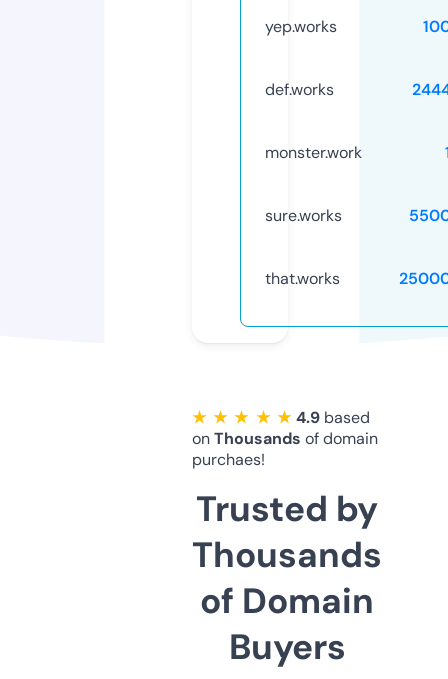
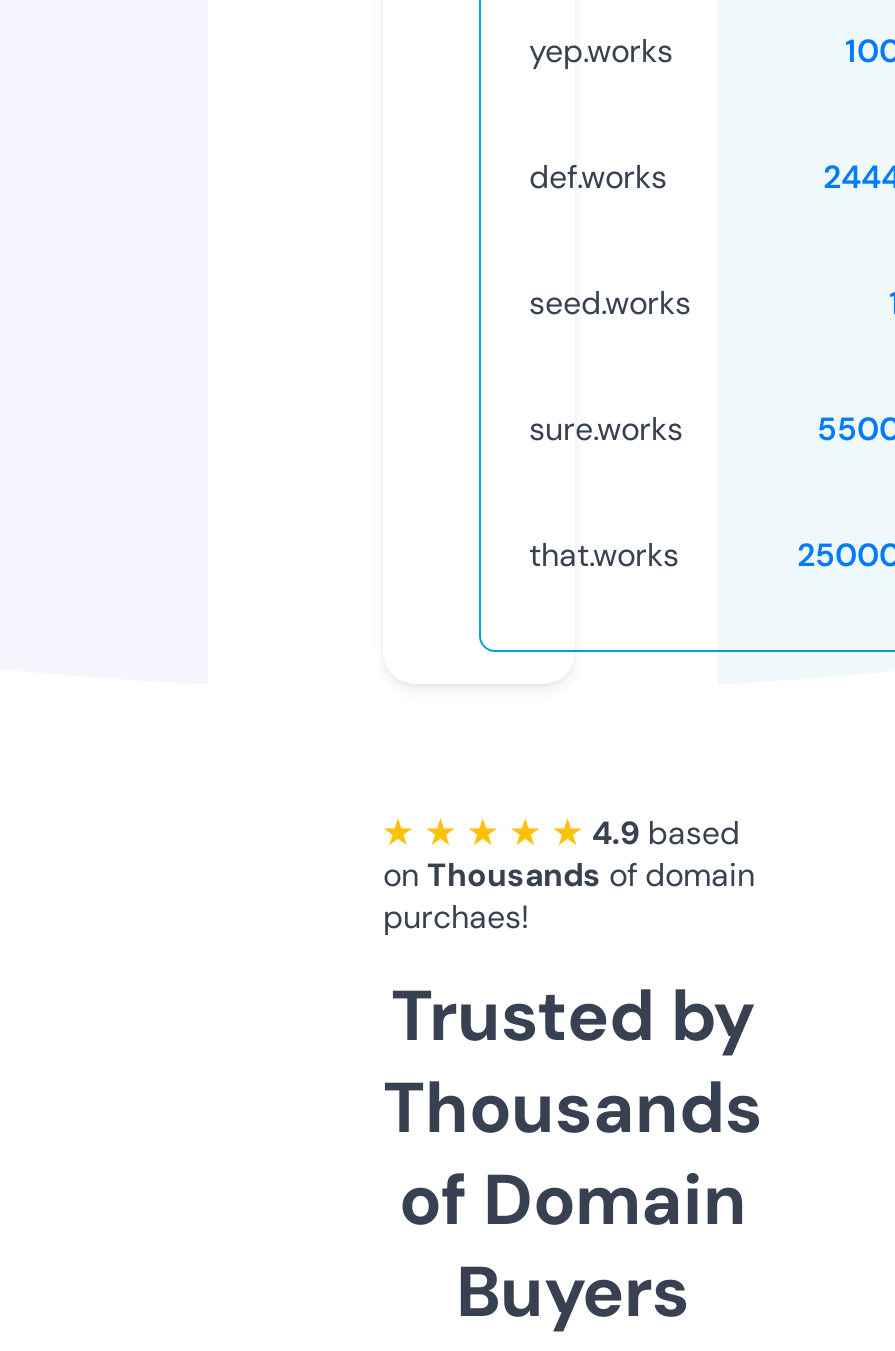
[265,142,362,163] monster.work -> [529,282,691,324] seed.works

